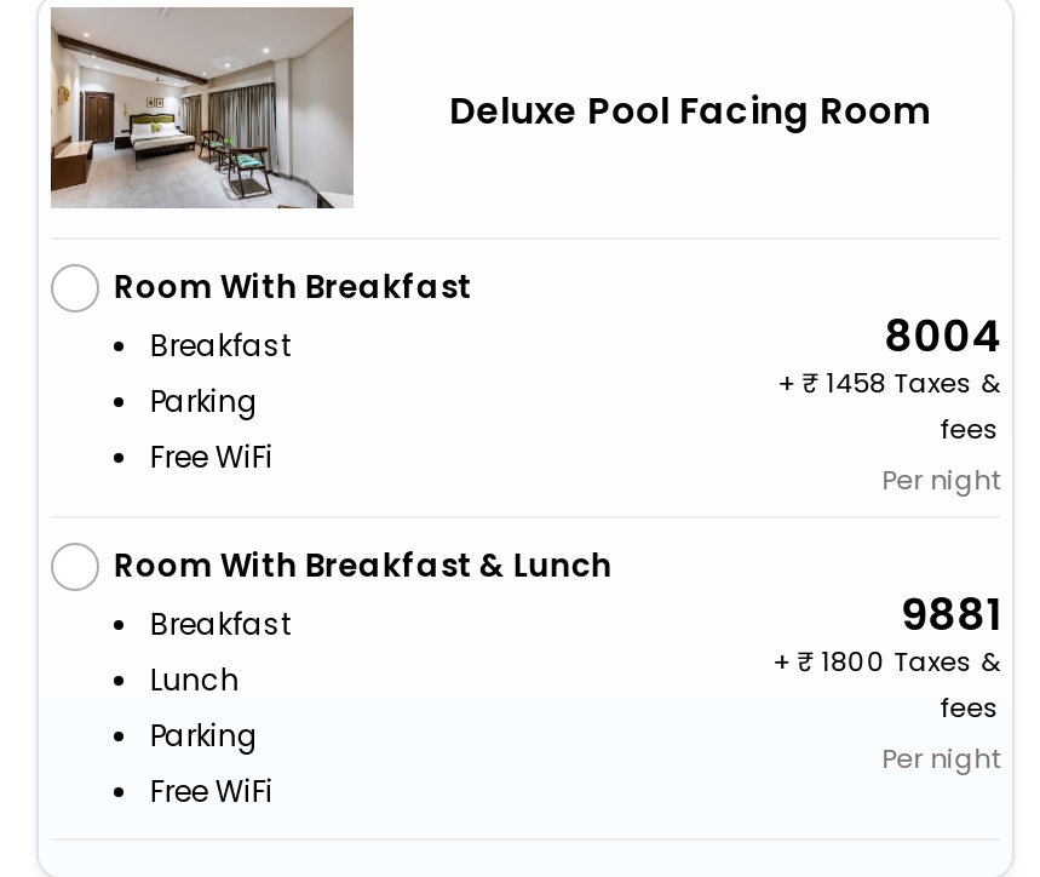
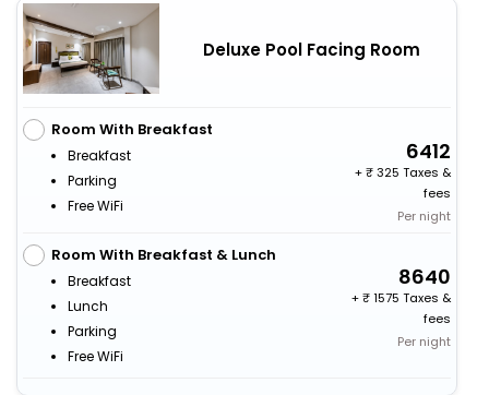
[875,305,1001,366] 8004 -> [402,137,451,165] 6412
[778,363,1001,402] + 1458 Taxes & -> [355,164,451,181] + 325 Taxes &
[892,584,1001,644] 9881 -> [394,263,451,290] 8640
[773,642,1001,681] + 1800 Taxes & -> [352,289,451,307] + 1575 Taxes &

